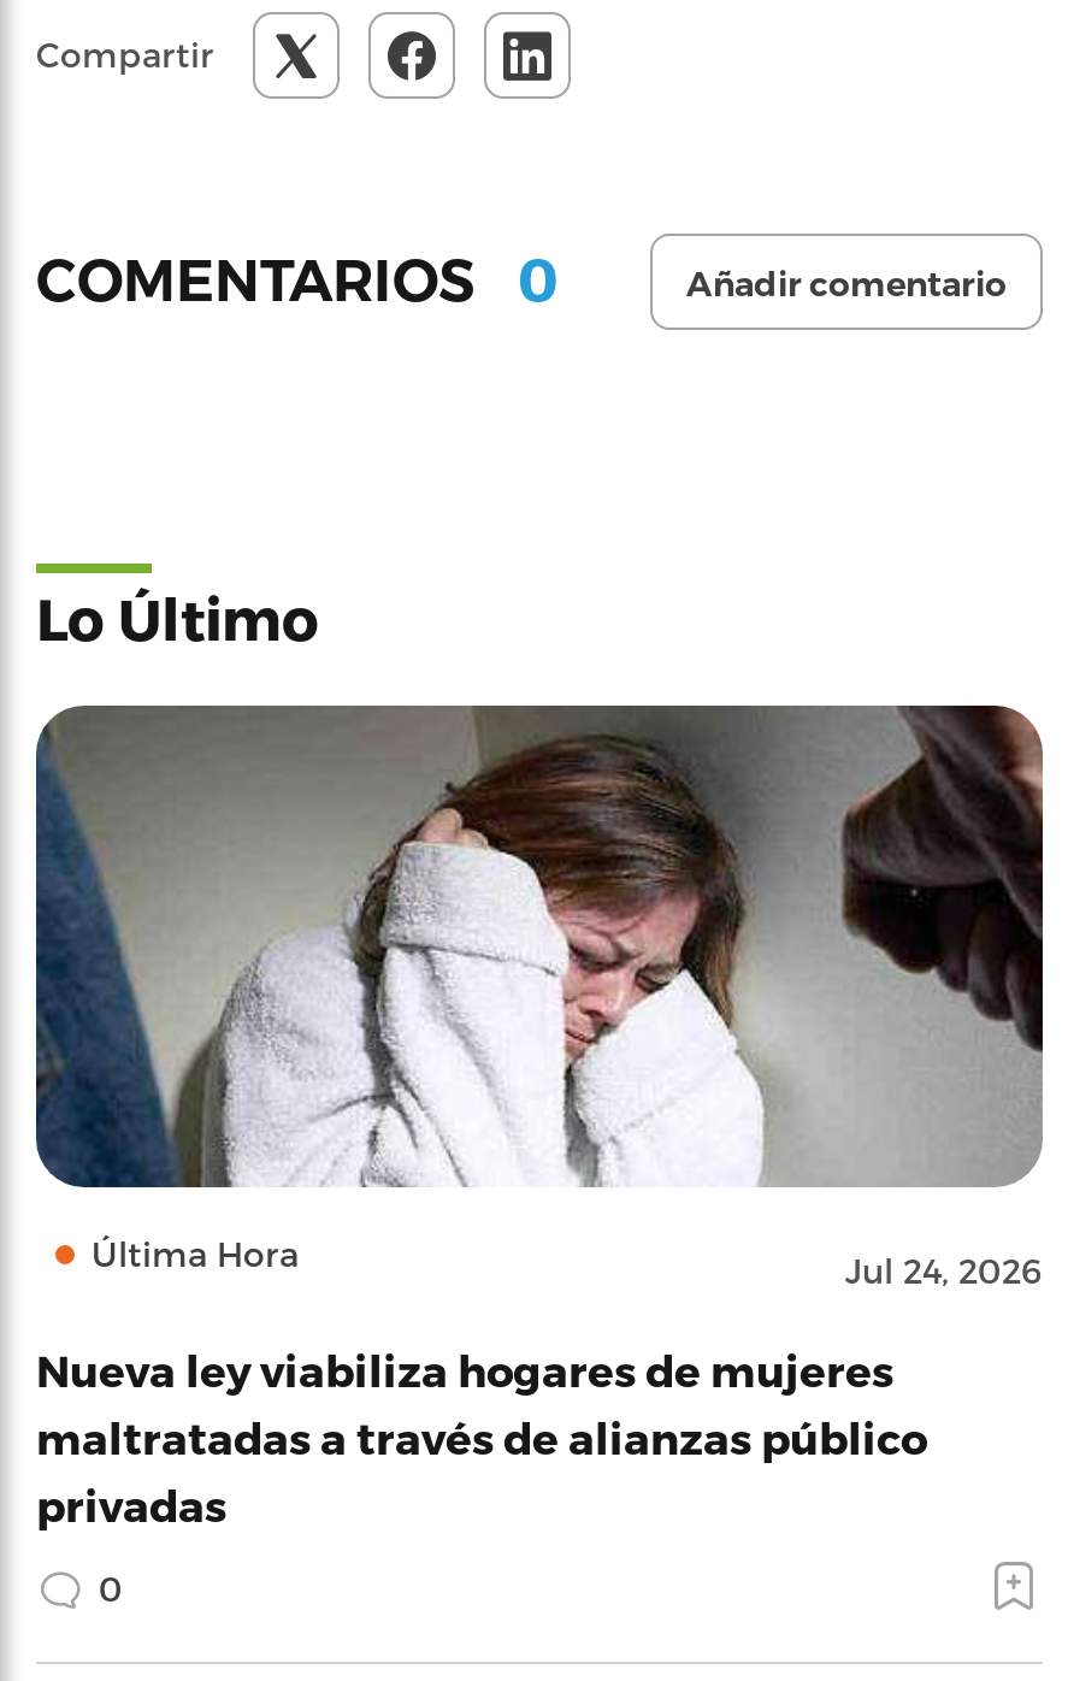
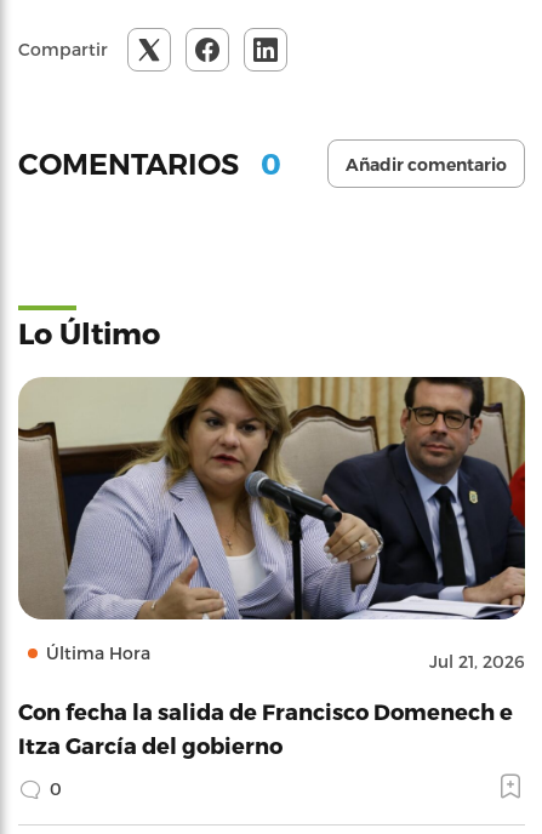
[34,704,1045,1290] [image] | Jul 24, 2026 -> [17,376,526,672] [image] | Jul 21, 2026
[36,1343,927,1528] Nueva ley viabiliza hogares de mujeres | maltratadas a través de alianzas público | privadas -> [18,698,513,758] Con fecha la salida de Francisco Domenech e | Itza García del gobierno

